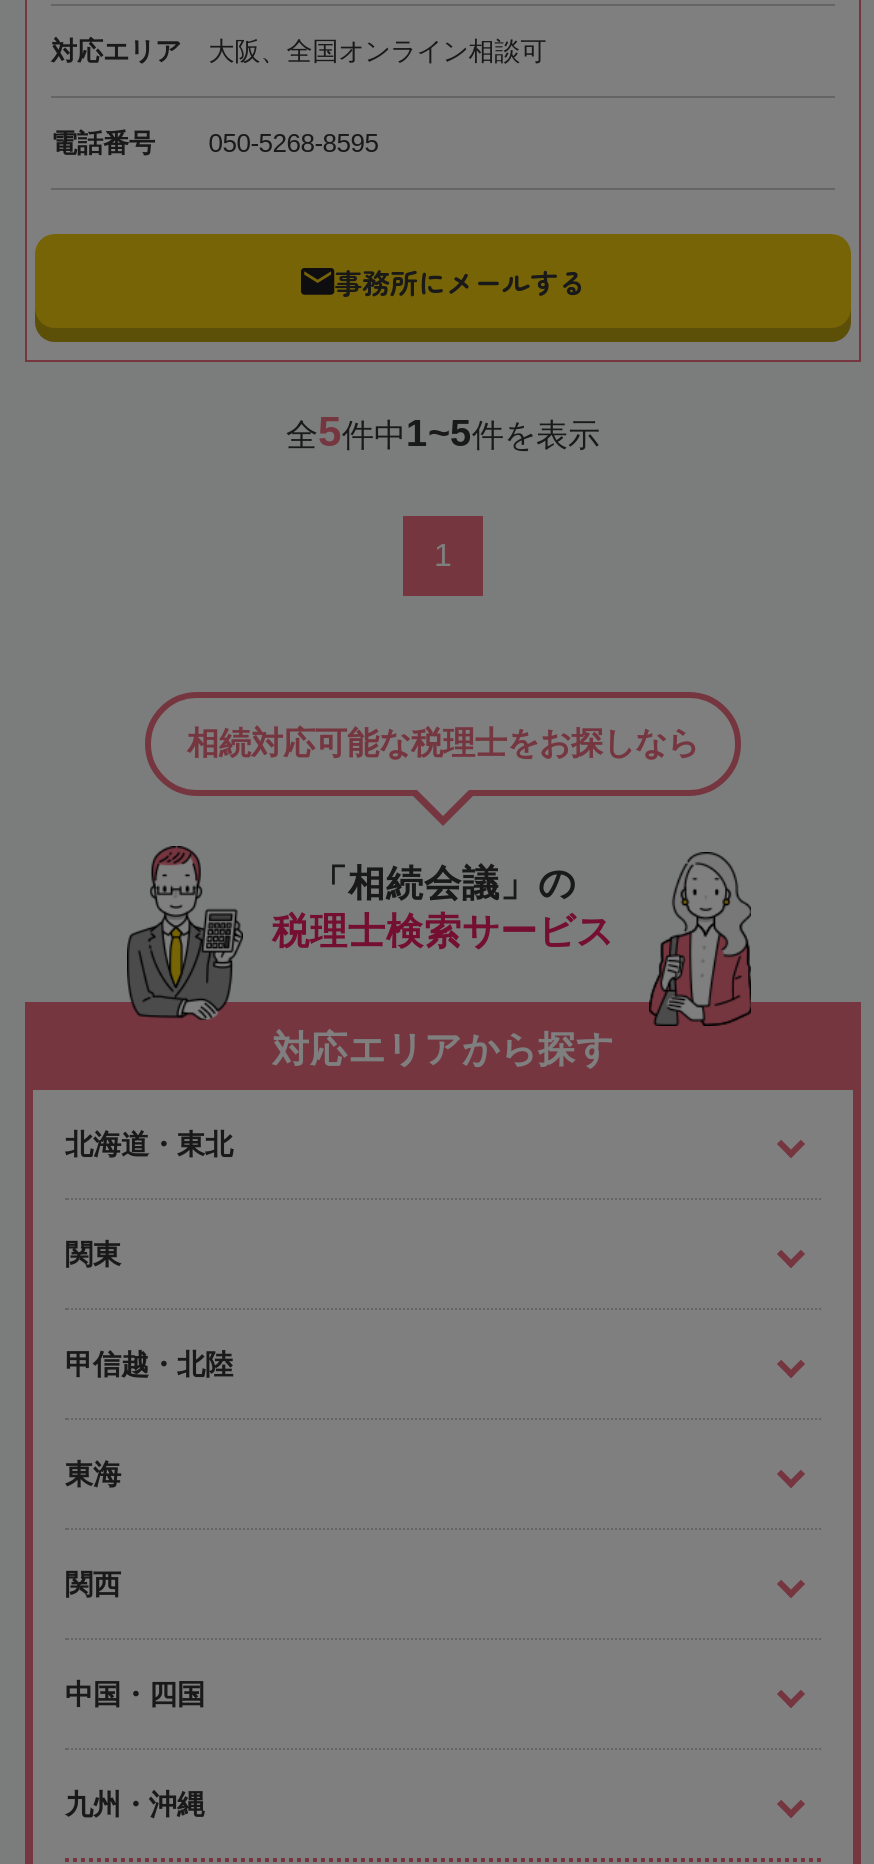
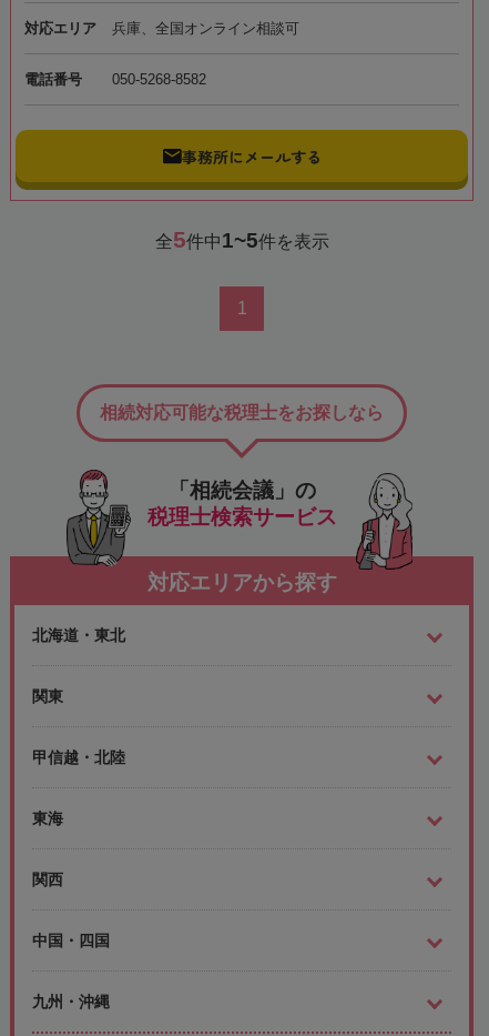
[208,37,546,67] 大阪、全国オンライン相談可 -> [112,20,299,37] 兵庫、全国オンライン相談可
[51,129,378,159] 電話番号 050-5268-8595 -> [24,72,206,88] 電話番号 050-5268-8582

